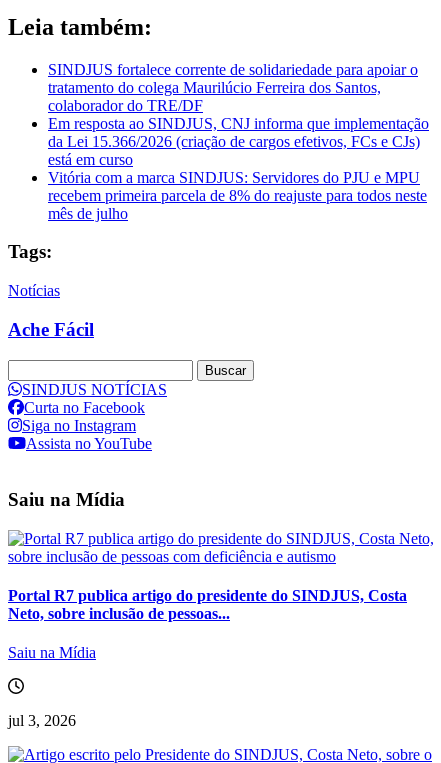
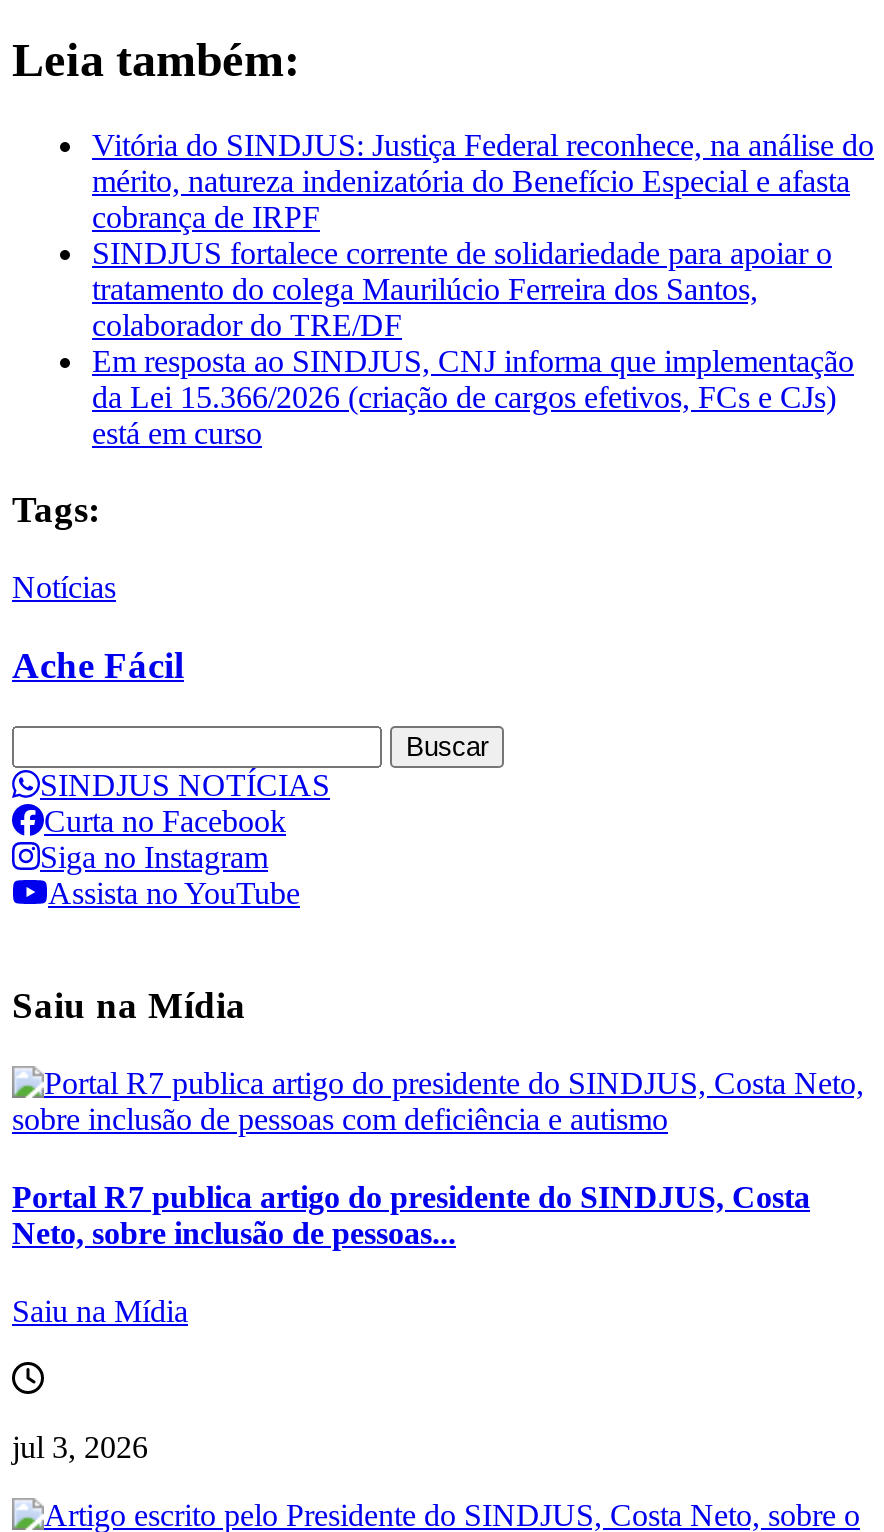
none -> [92,127,874,233] Vitória do SINDJUS: Justiça Federal reconhece, na análise do | mérito, natureza indenizatória do Benefício Especial e afasta | cobrança de IRPF
moved [48,61,429,168] -> [92,235,854,449]: SINDJUS fortalece corrente de solidariedade para apoiar o | tratamento do colega Maurilúcio Ferreira dos Santos, | colaborador do TRE/DF | Em resposta ao SINDJUS, CNJ informa que implementação | da Lei 15.366/2026 (criação de cargos efetivos, FCs e CJs) | está em curso
[48,169,427,222] Vitória com a marca SINDJUS: Servidores do PJU e MPU | recebem primeira parcela de 8% do reajuste para todos neste | mês de julho -> none

